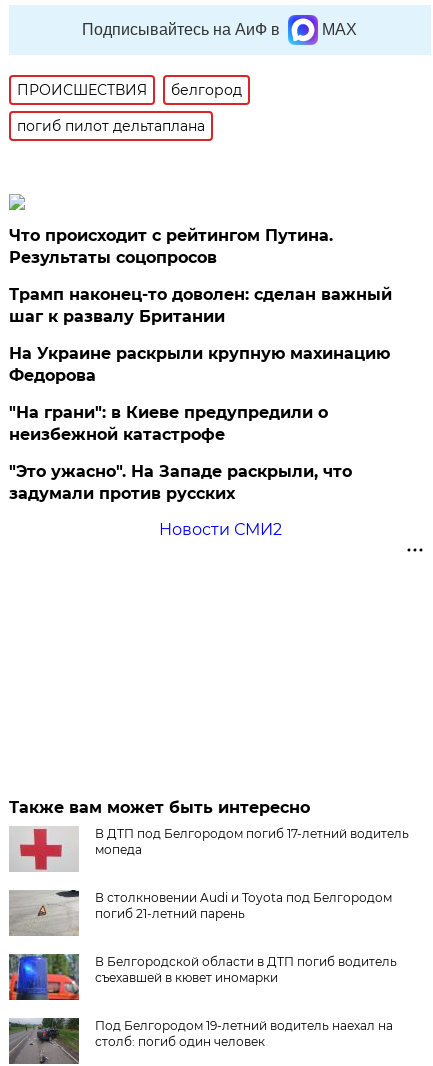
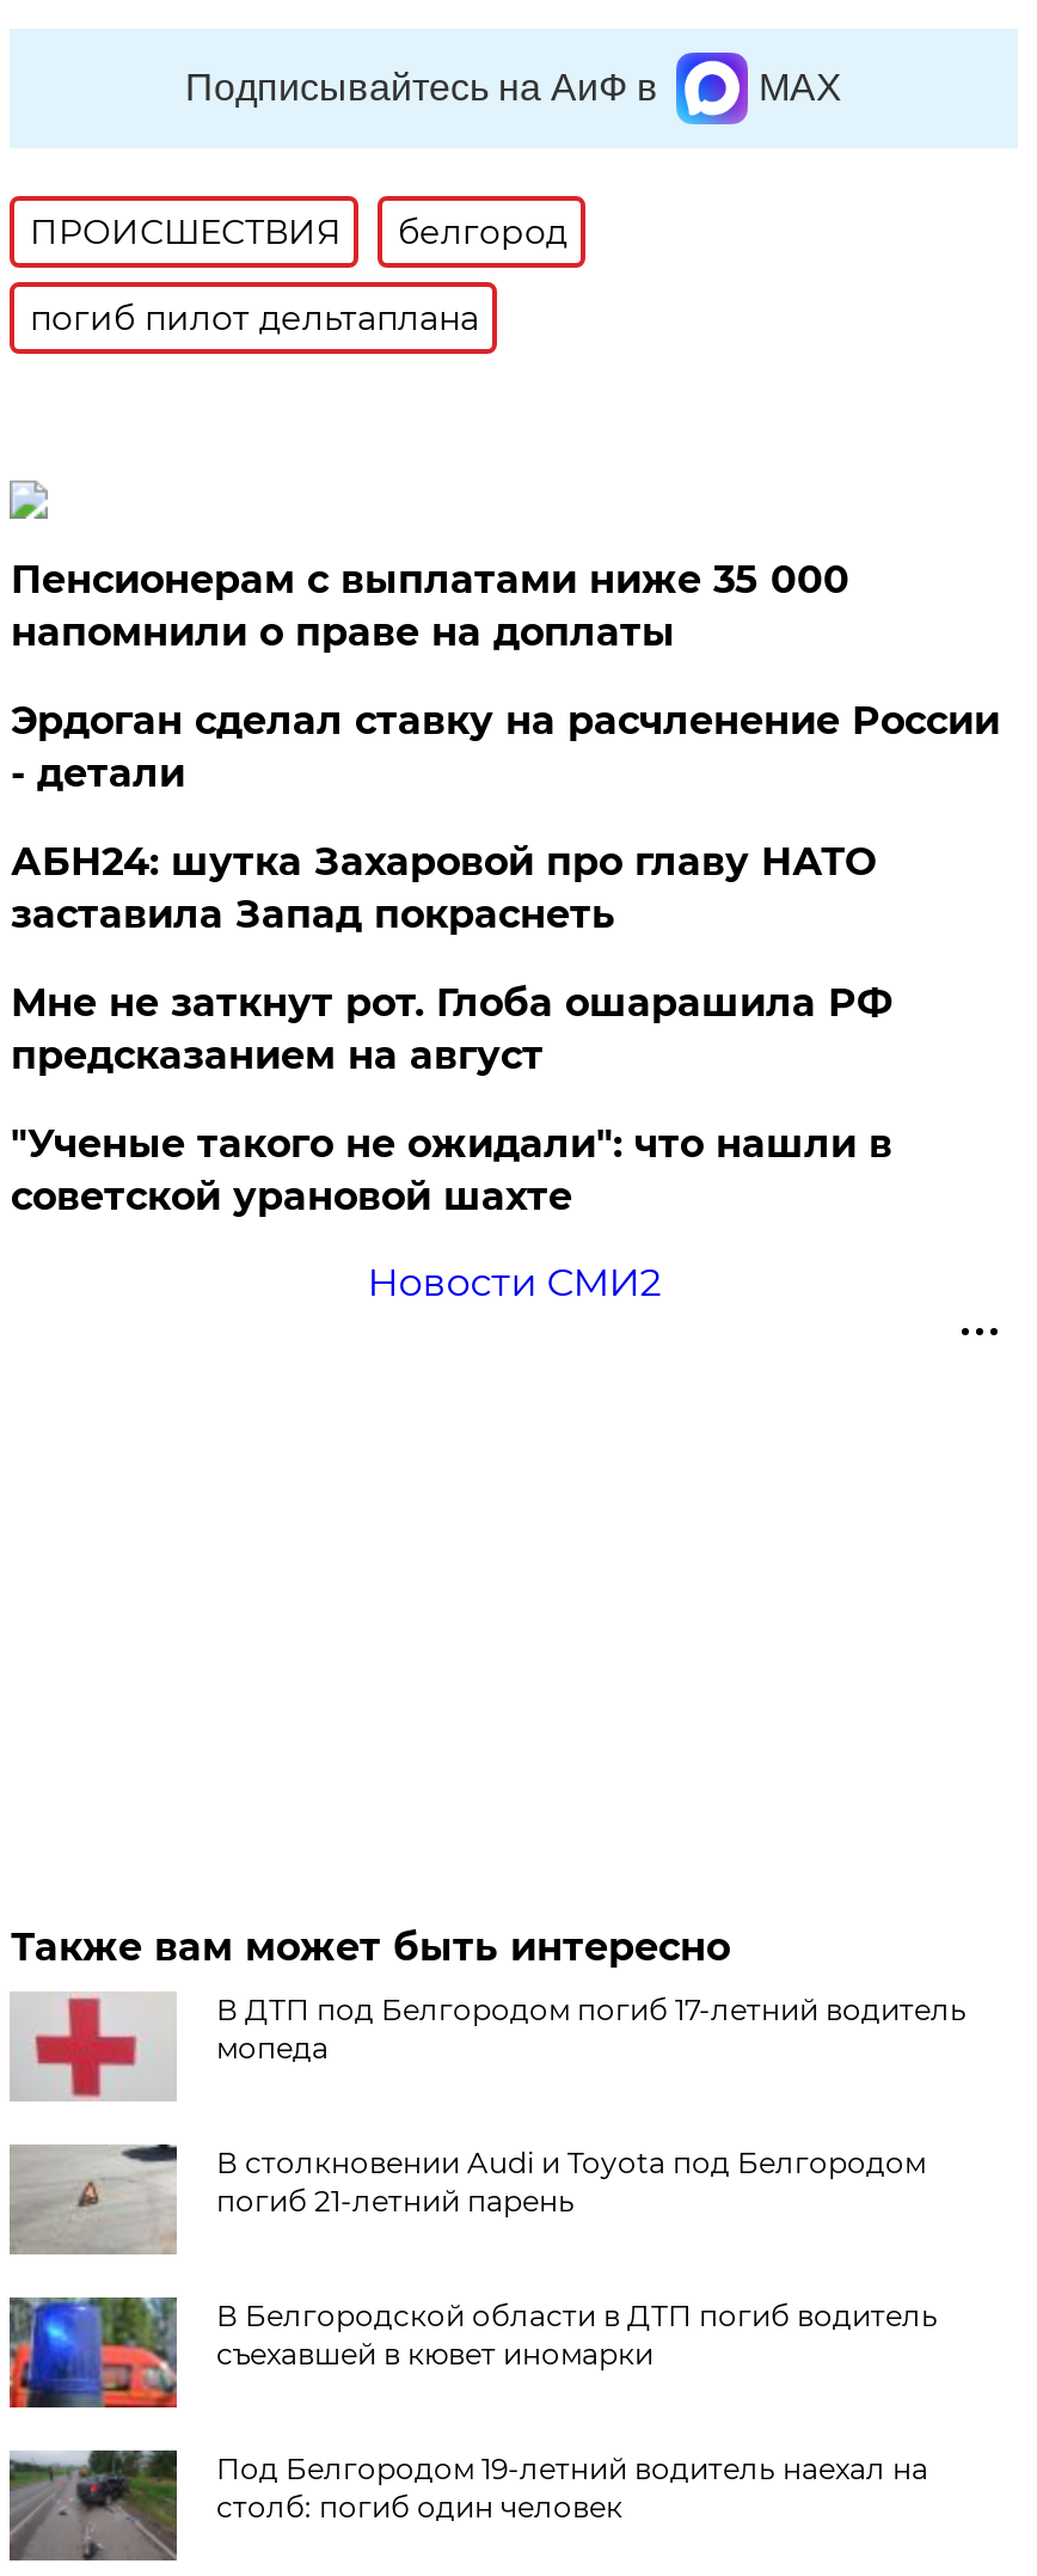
[9,226,333,267] Что происходит с рейтингом Путина. | Результаты соцопросов -> [11,557,849,655] Пенсионерам с выплатами ниже 35 000 | напомнили о праве на доплаты
[9,285,392,326] Трамп наконец-то доволен: сделан важный | шаг к развалу Британии -> [11,698,1000,796] Эрдоган сделал ставку на расчленение России | - детали
[9,344,390,385] На Украине раскрыли крупную махинацию | Федорова -> [11,839,875,937] АБН24: шутка Захаровой про главу НАТО | заставила Запад покраснеть
[9,403,328,444] "На грани": в Киеве предупредили о | неизбежной катастрофе -> [11,980,892,1078] Мне не заткнут рот. Глоба ошарашила РФ | предсказанием на август
[9,462,352,503] "Это ужасно". На Западе раскрыли, что | задумали против русских -> [11,1121,892,1219] "Ученые такого не ожидали": что нашли в | советской урановой шахте

